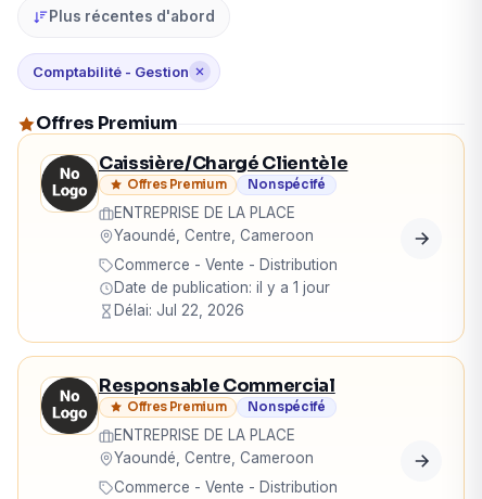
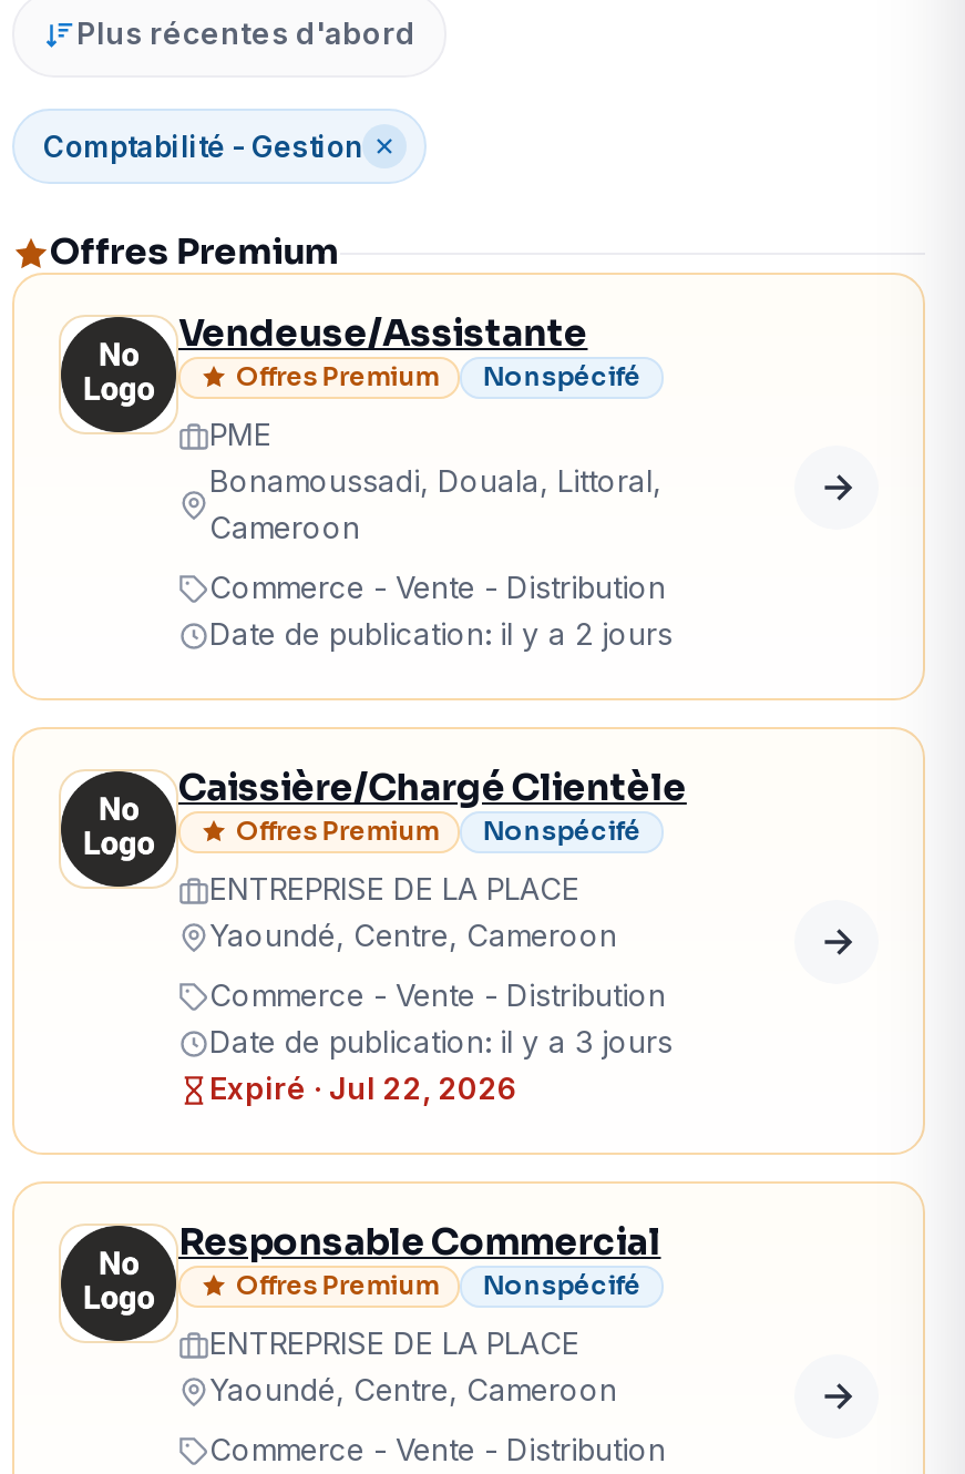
none -> [178,310,673,652] Vendeuse/Assistante | Offres Premium | Non spécifé | PME | Bonamoussadi, Douala, Littoral, | Cameroon | Commerce - Vente - Distribution | Date de publication: il y a 2 jours
[114,279,330,319] Date de publication: il y a 1 jour | Délai: Jul 22, 2026 -> [209,1024,673,1106] Date de publication: il y a 3 jours | Expiré · Jul 22, 2026

